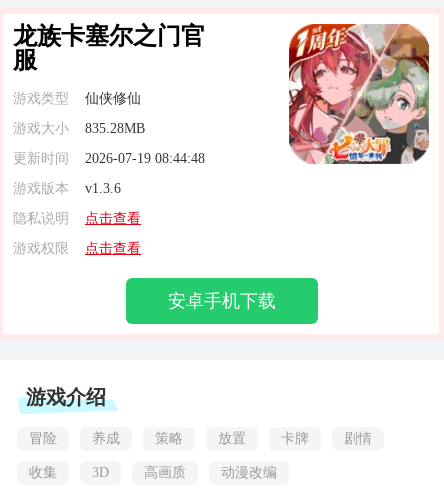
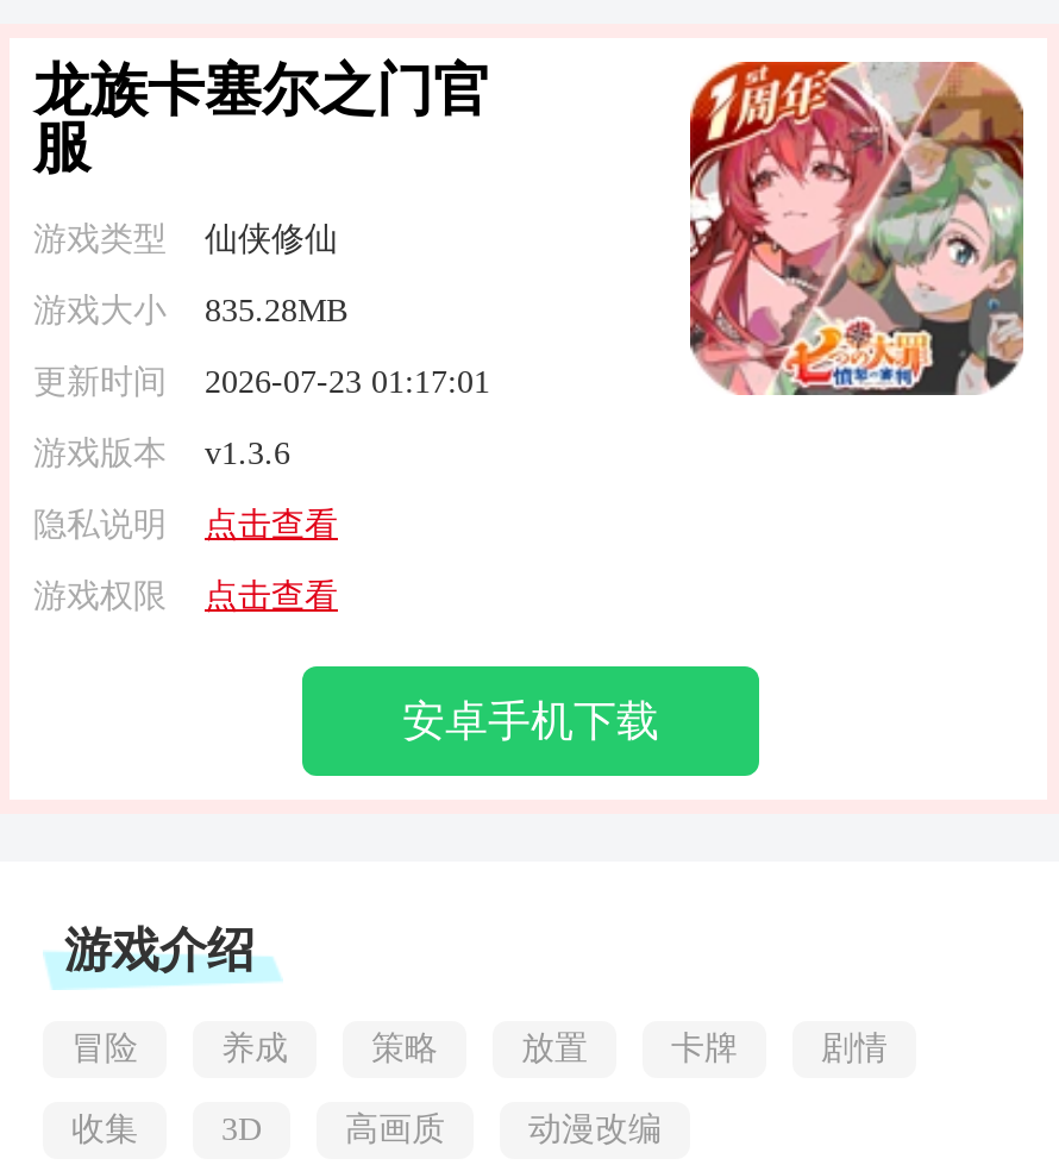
[13,151,205,166] 更新时间 2026-07-19 08:44:48 -> [33,364,490,400] 更新时间 2026-07-23 01:17:01

